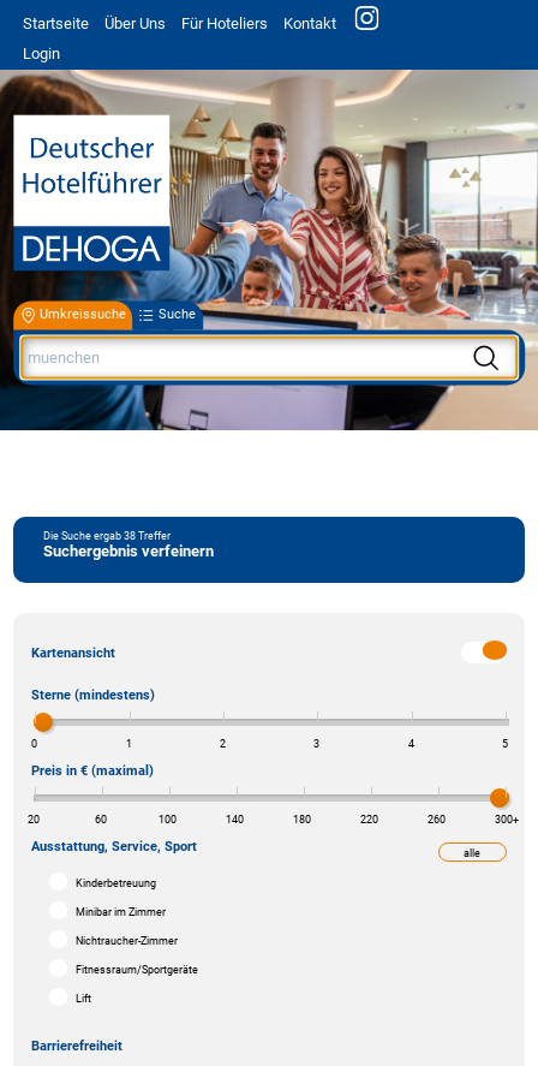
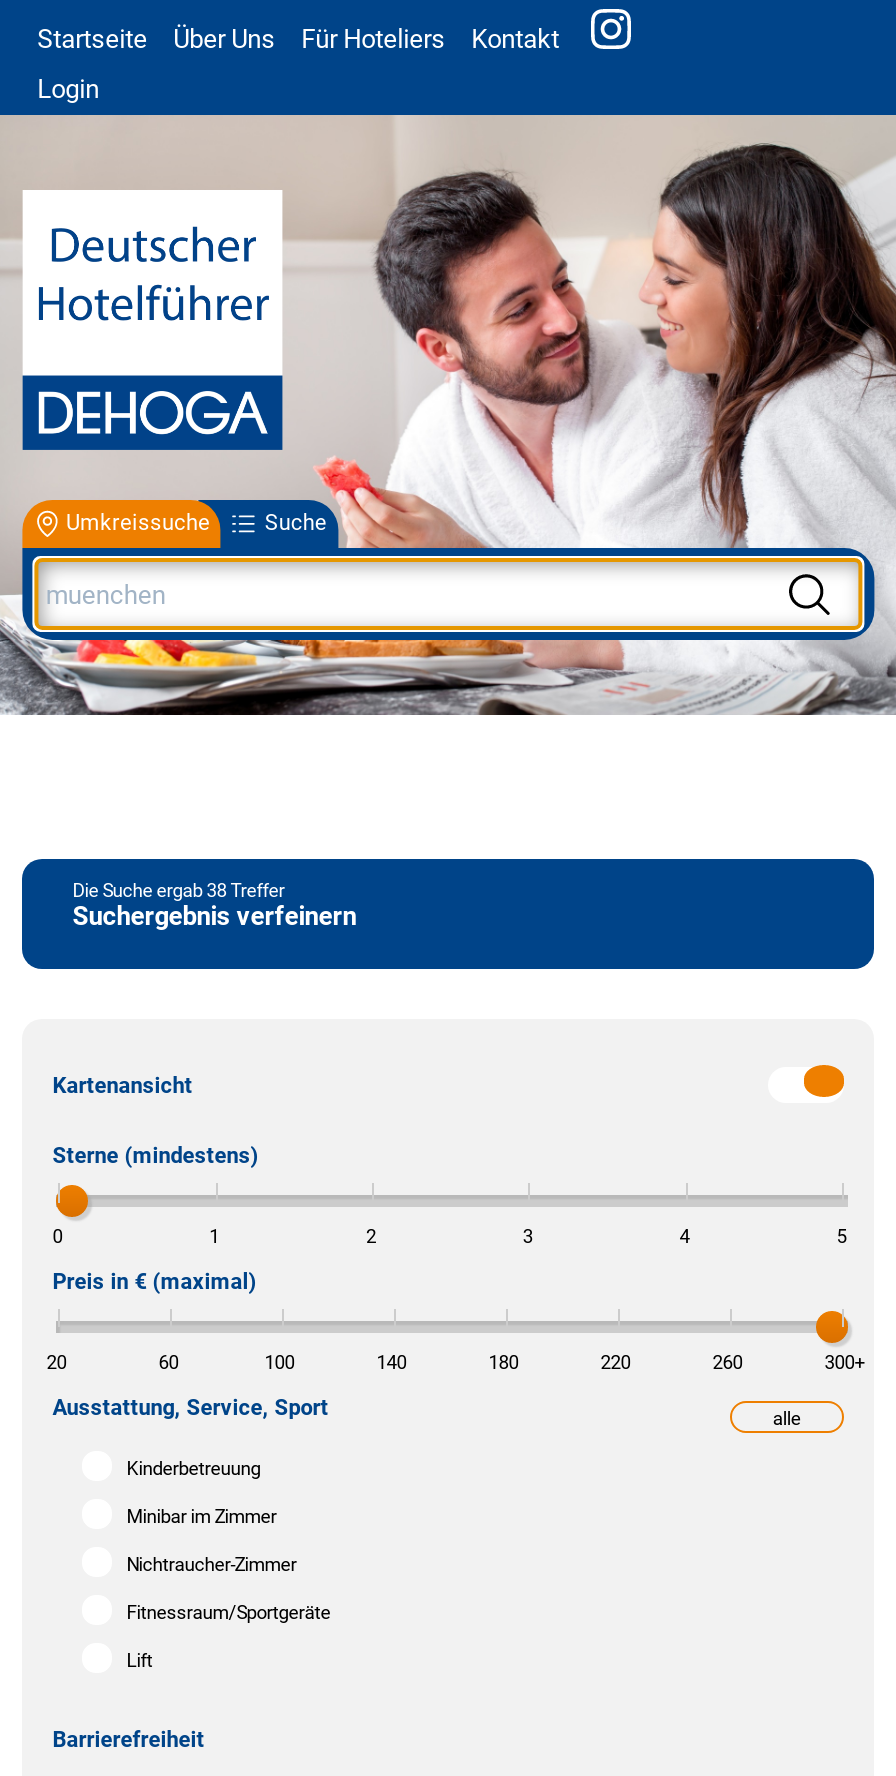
[4,70,534,431] [image] -> [6,115,890,717] [image]

